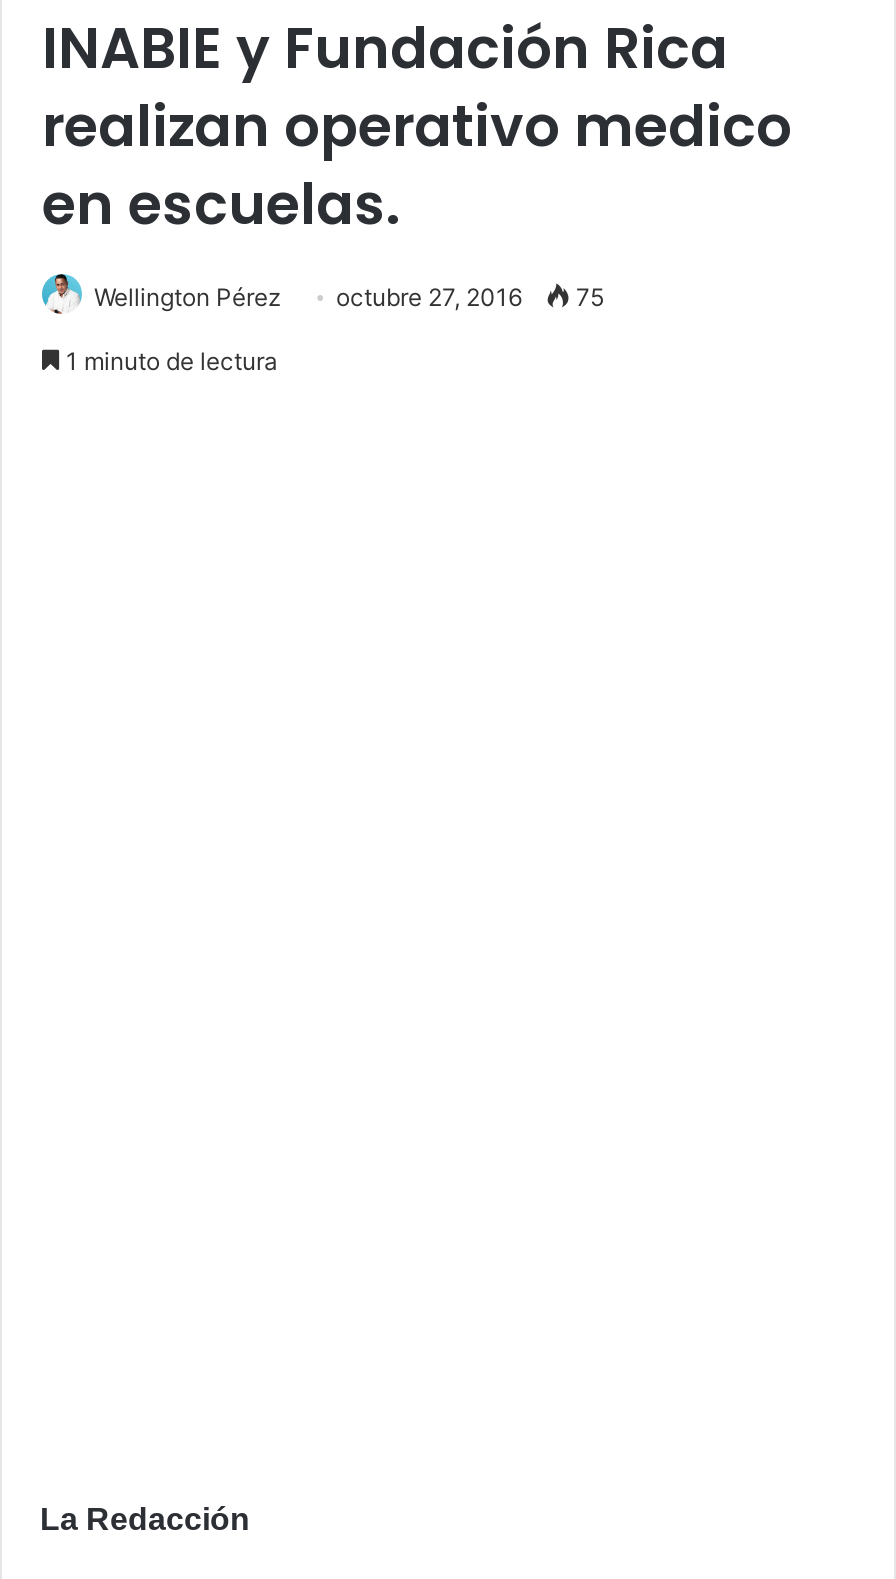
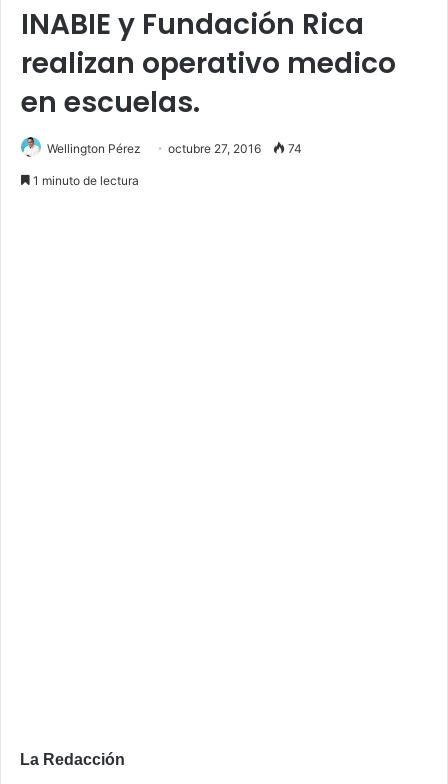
[94,282,604,312] Wellington Pérez octubre 27, 2016 75 -> [47,141,302,156] Wellington Pérez octubre 27, 2016 74

